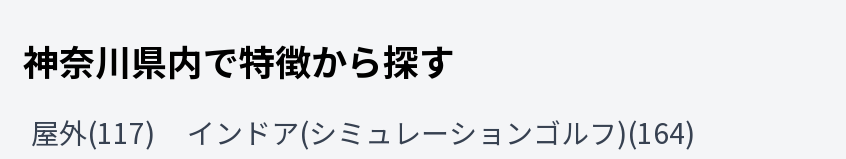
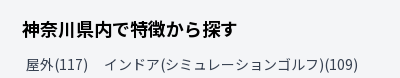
[187,111,695,151] インドア(シミュレーションゴルフ)(164) -> [104,54,358,74] インドア(シミュレーションゴルフ)(109)

